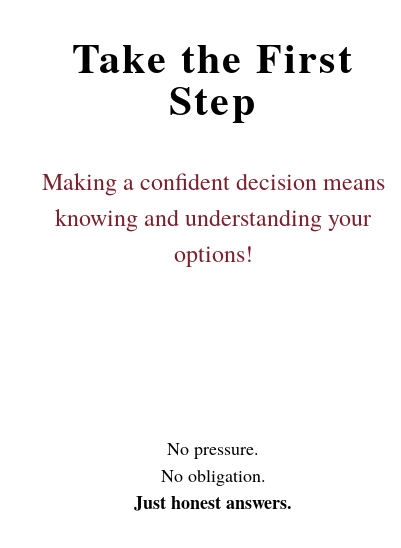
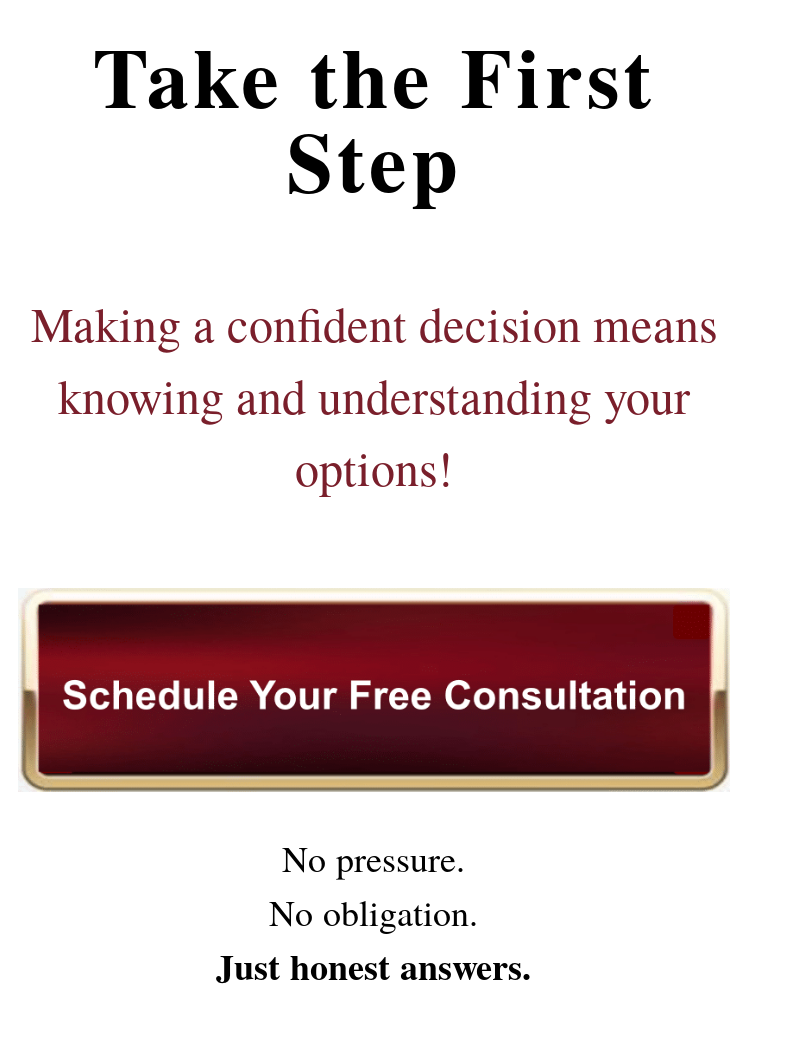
none -> [18,588,730,794] [image]

